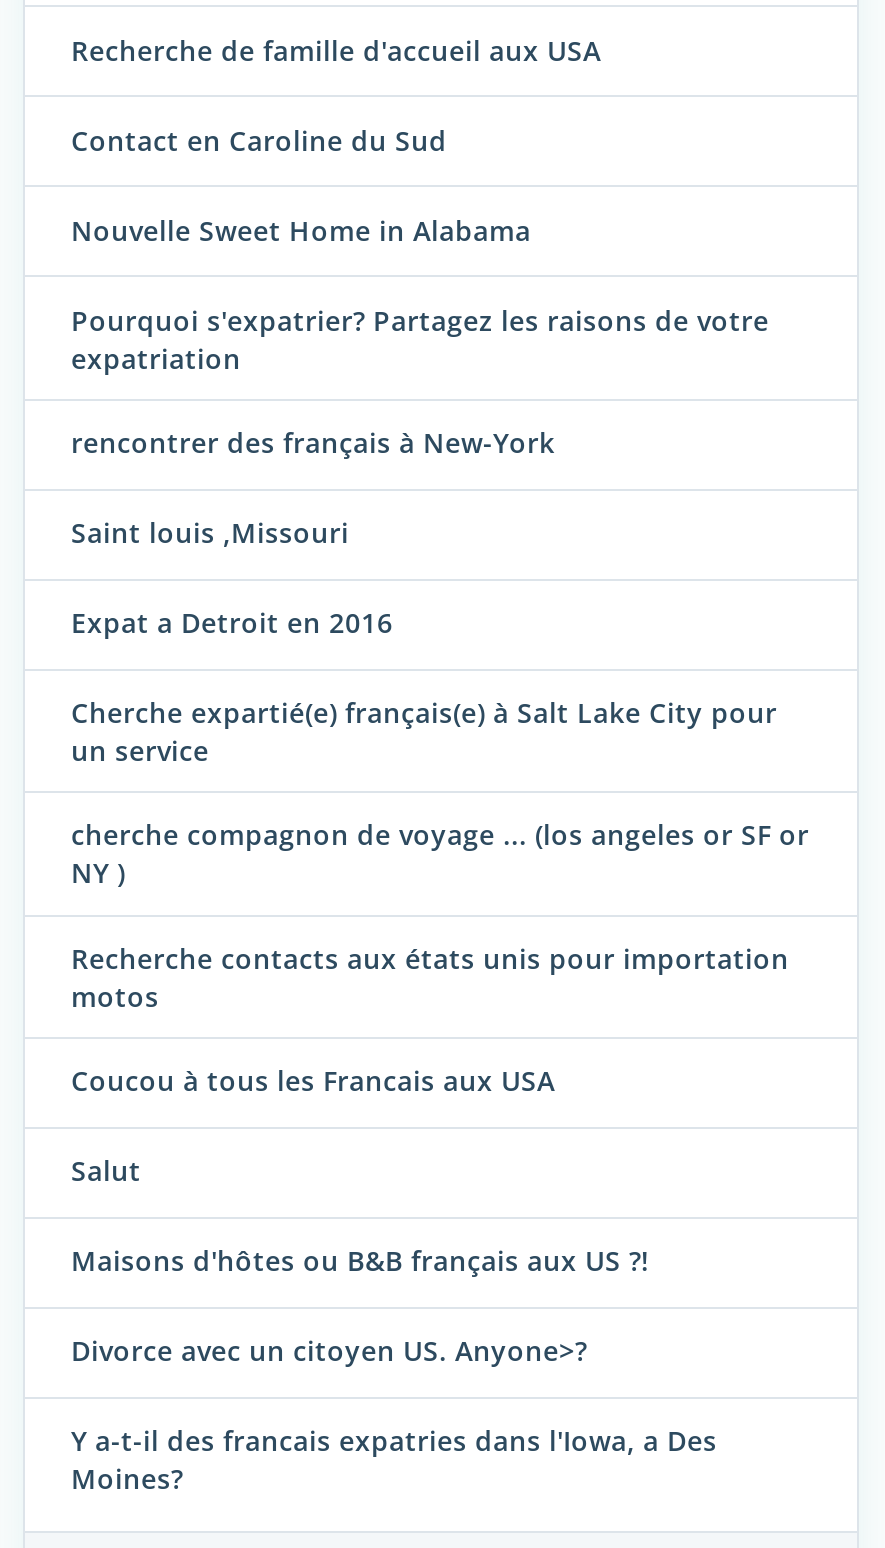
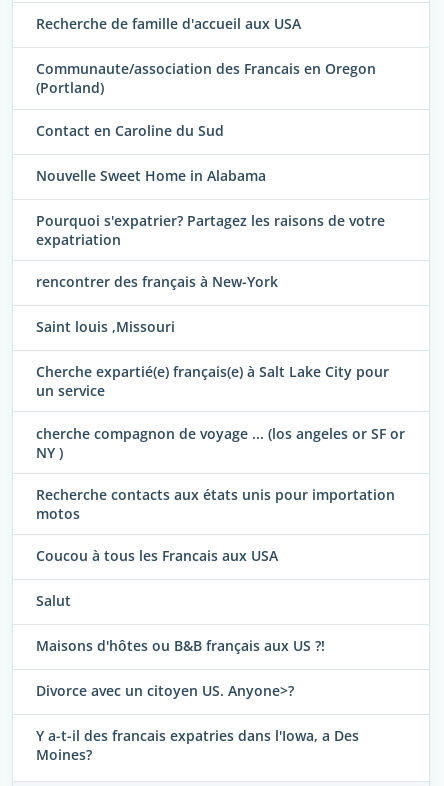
none -> [36,59,376,97] Communaute/association des Francais en Oregon | (Portland)
moved [71,120,769,551] -> [36,121,385,336]: Contact en Caroline du Sud | Nouvelle Sweet Home in Alabama | Pourquoi s'expatrier? Partagez les raisons de votre | expatriation | rencontrer des français à New-York | Saint louis ,Missouri
[71,603,393,641] Expat a Detroit en 2016 -> none

